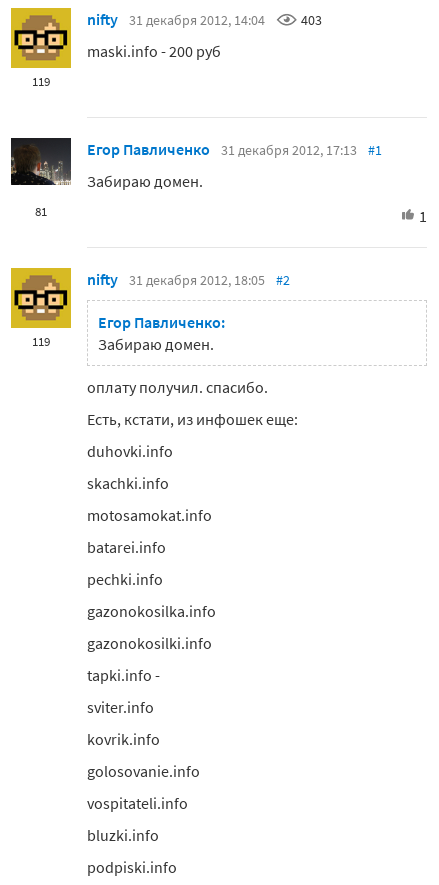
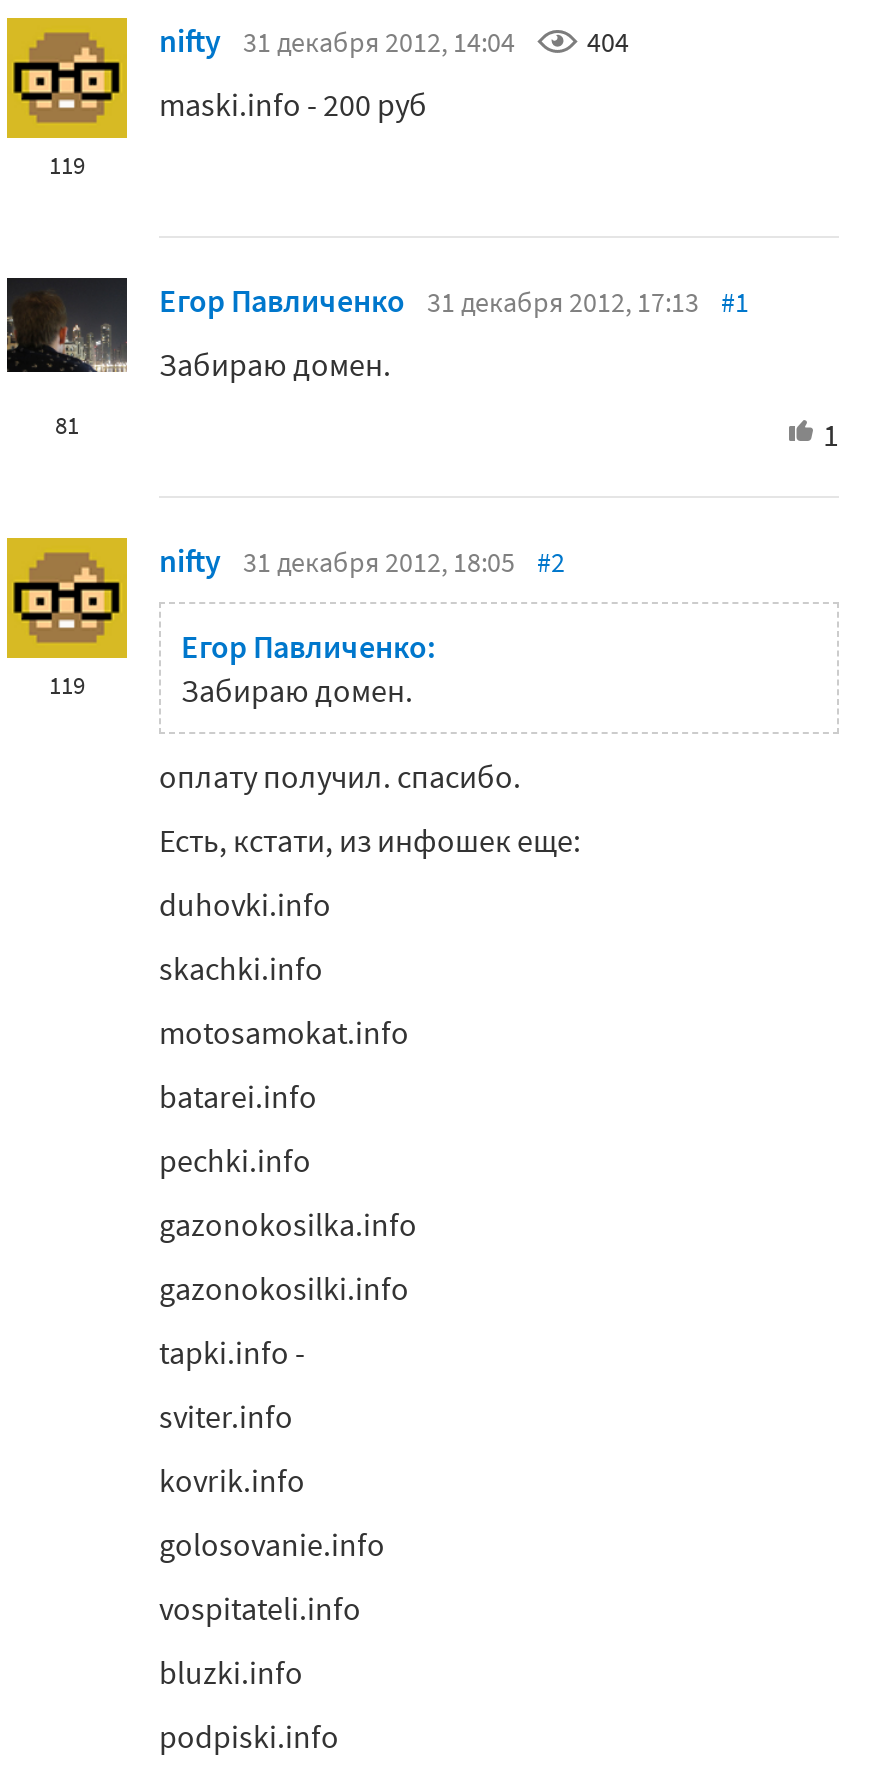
[87,9,322,29] nifty 31 декабря 2012, 14:04 403 -> [159,20,629,60] nifty 31 декабря 2012, 14:04 404

